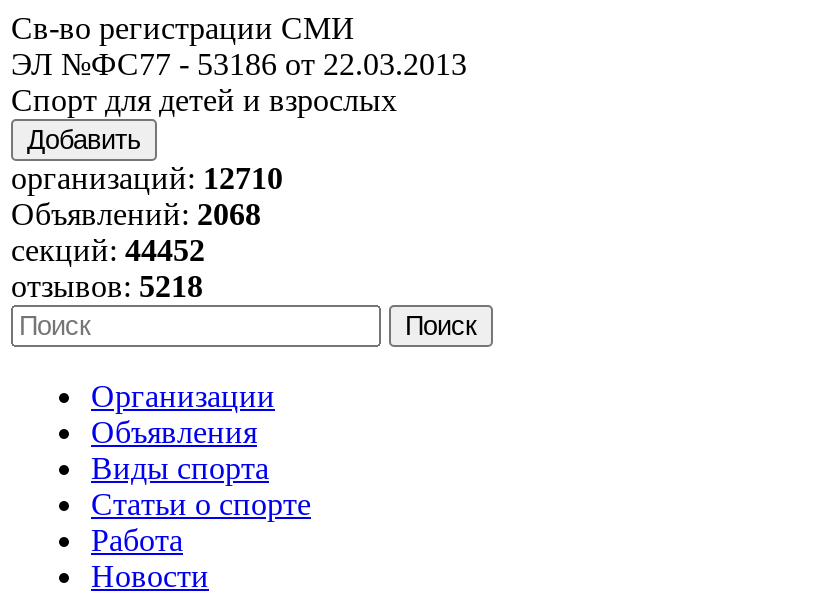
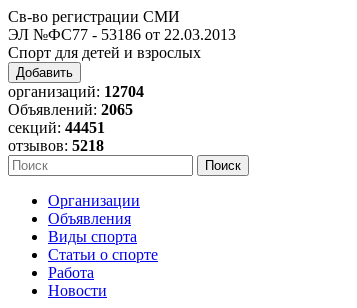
[11,161,283,195] организаций: 12710 -> [8,83,144,100] организаций: 12704
[11,197,261,231] Объявлений: 2068 -> [8,101,133,118] Объявлений: 2065
[11,233,205,267] секций: 44452 -> [8,119,105,136] секций: 44451

